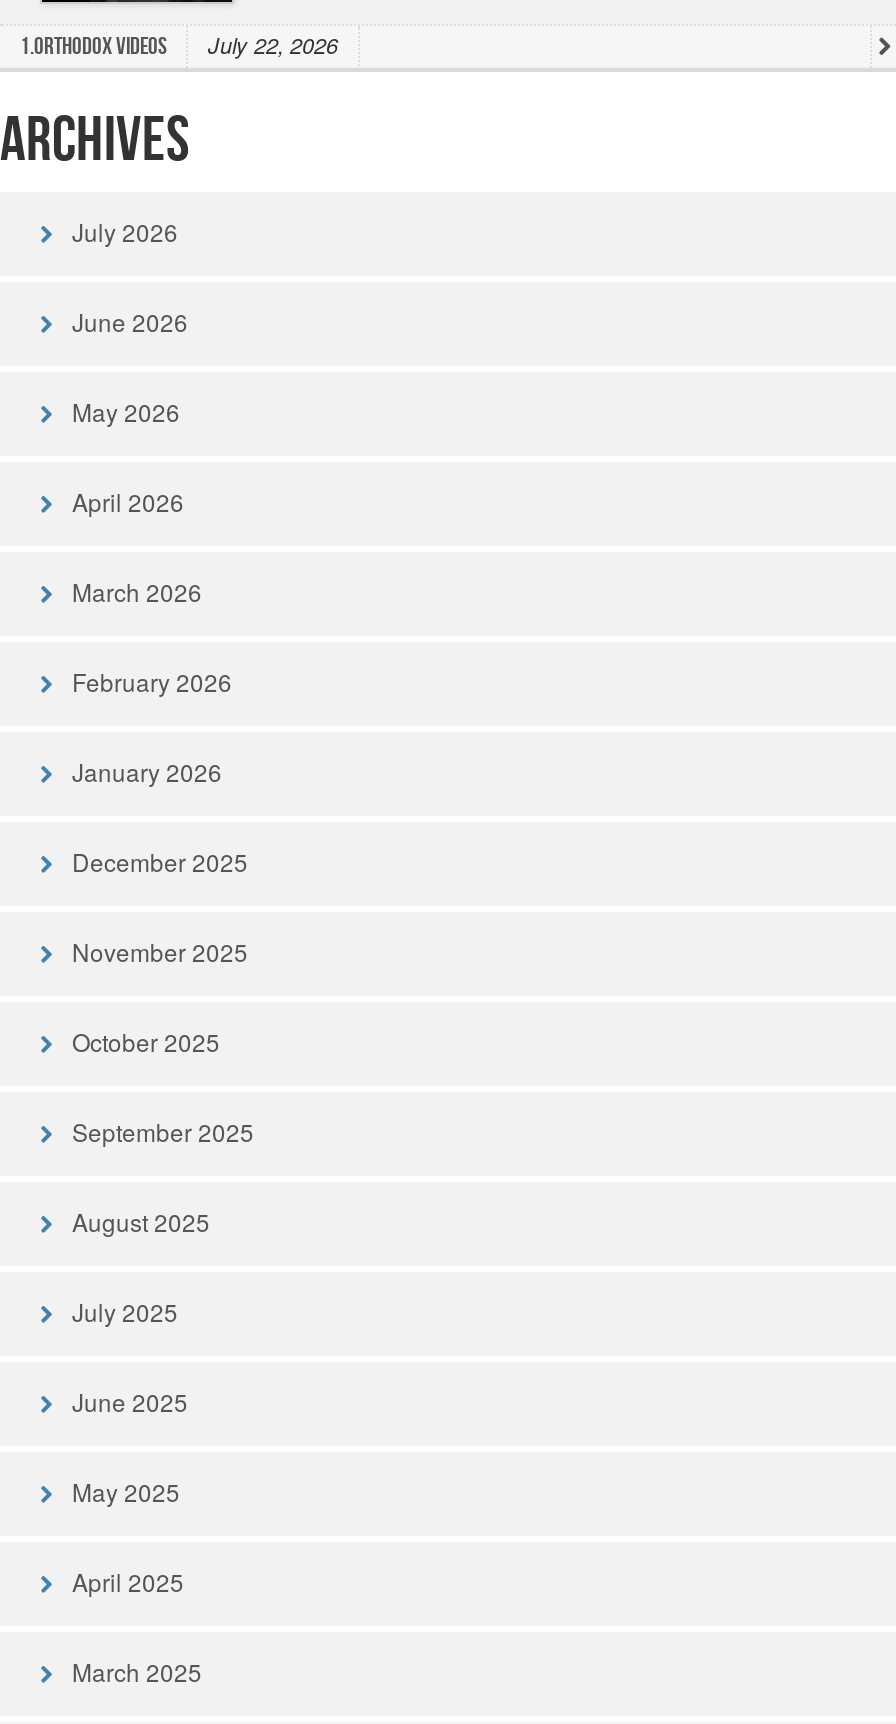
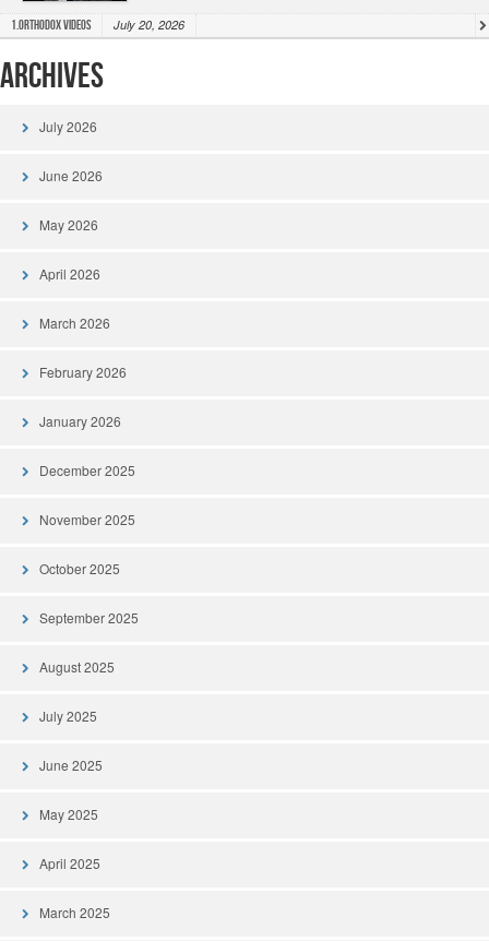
[208,29,338,59] July 22, 2026 -> [114,16,184,32] July 20, 2026

